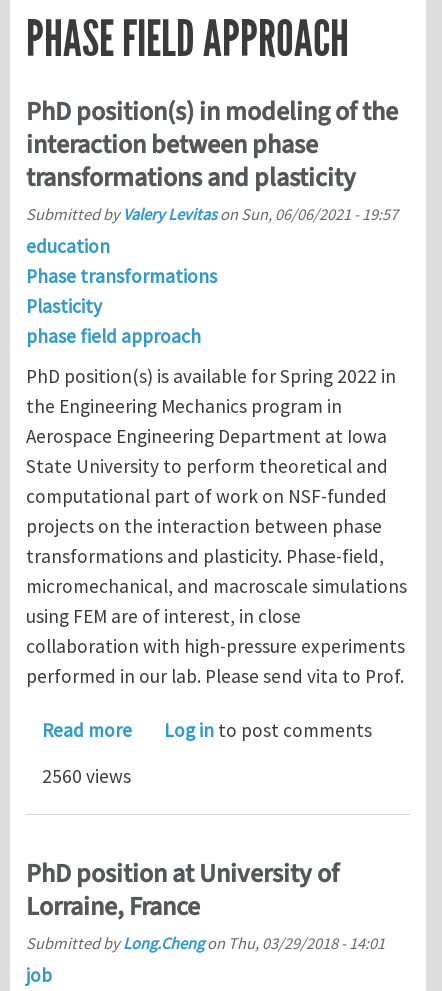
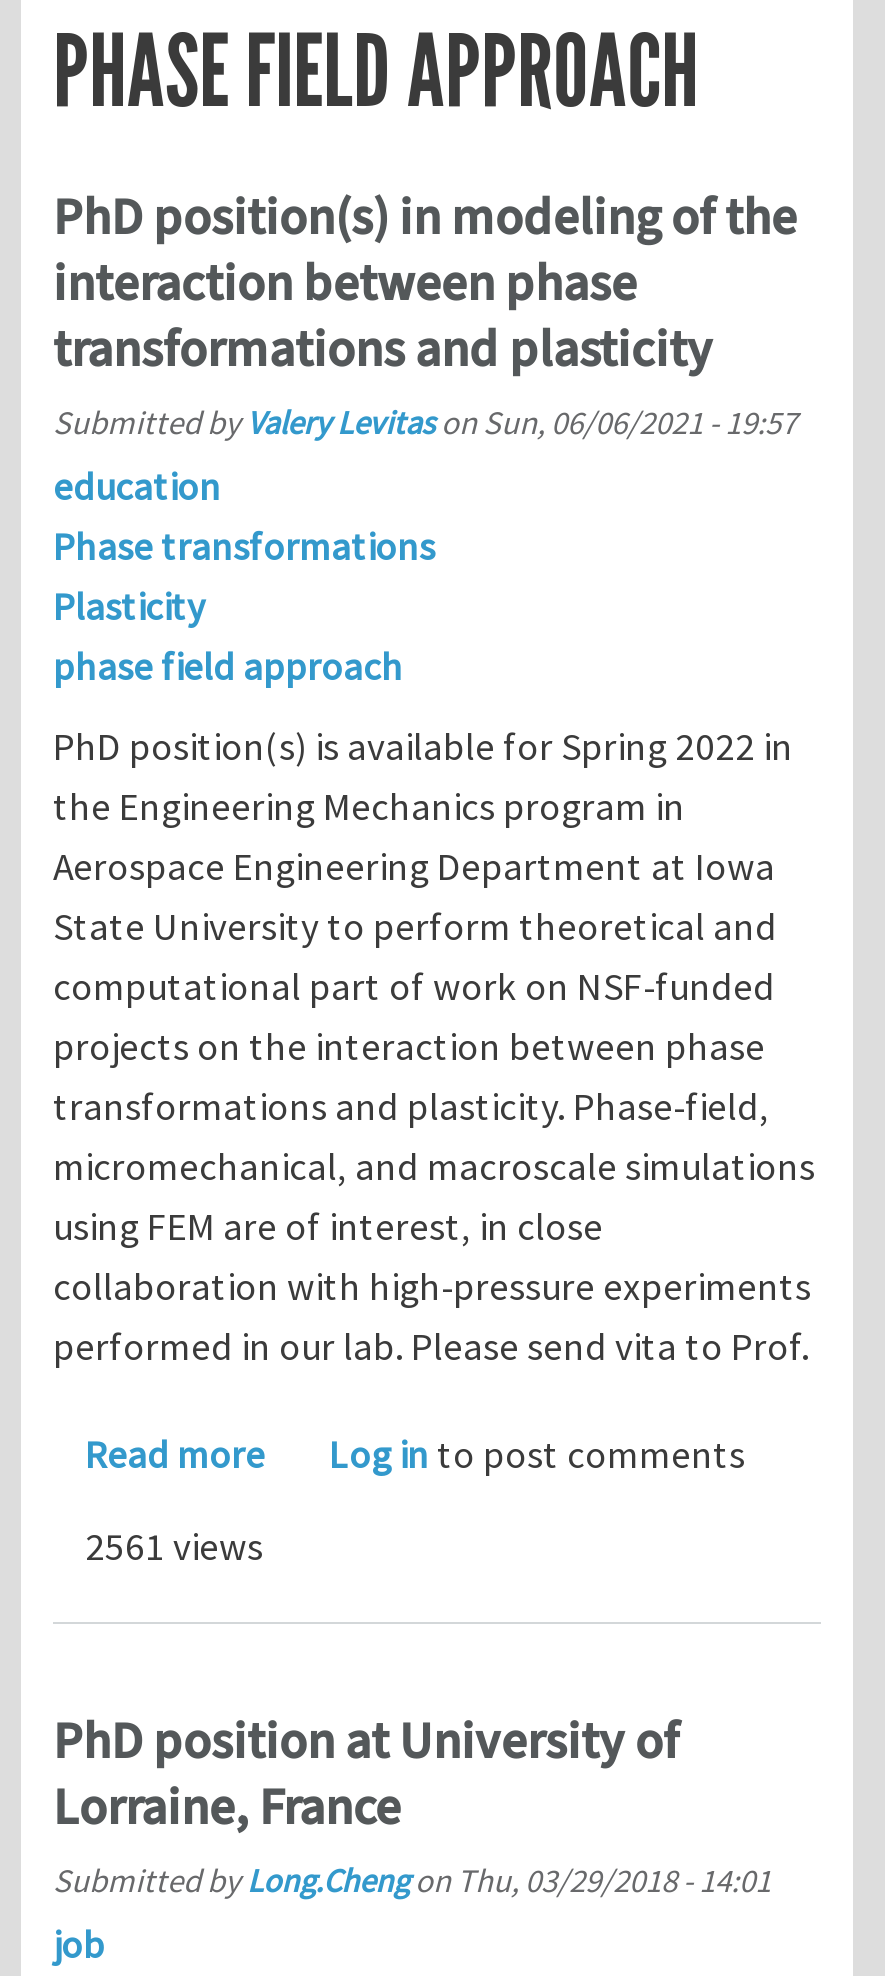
[42,764,131,788] 2560 views -> [85,1522,263,1570] 2561 views

